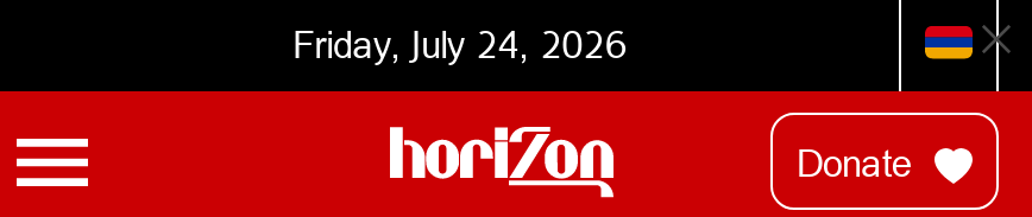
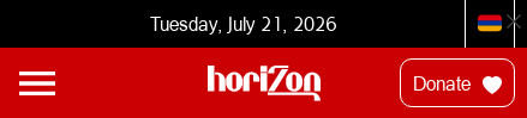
[293,19,626,64] Friday, July 24, 2026 -> [150,11,336,34] Tuesday, July 21, 2026

